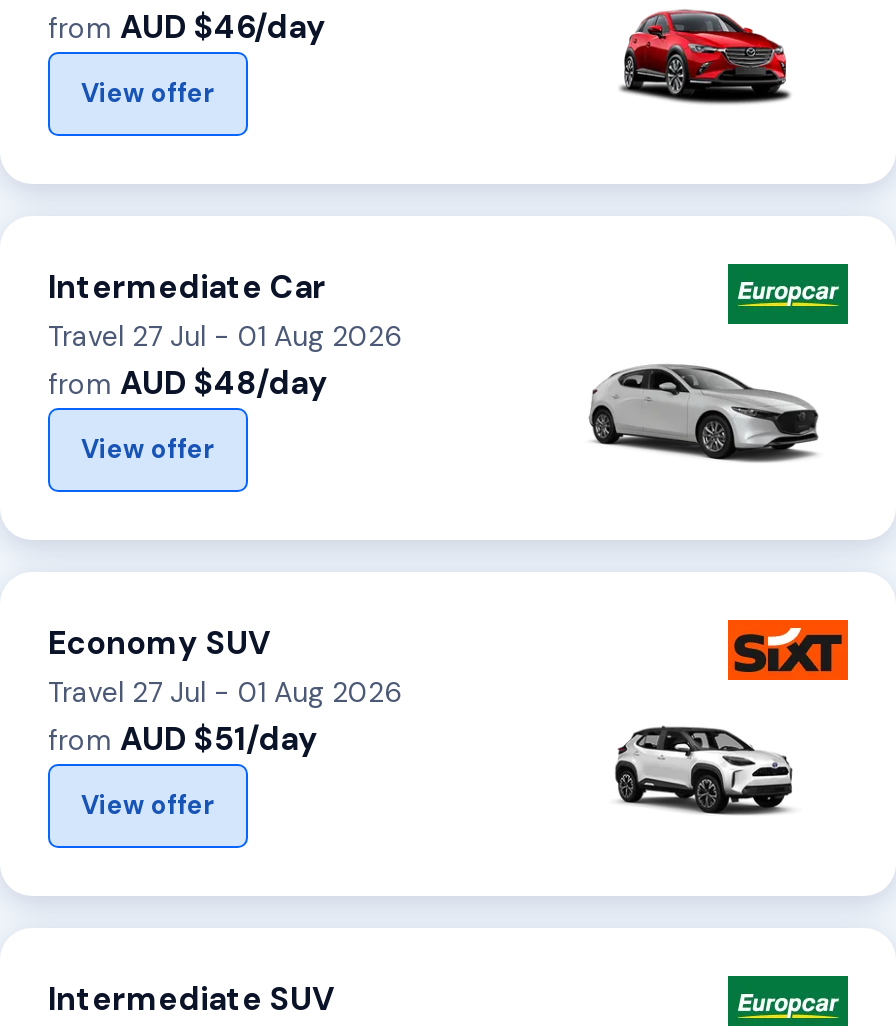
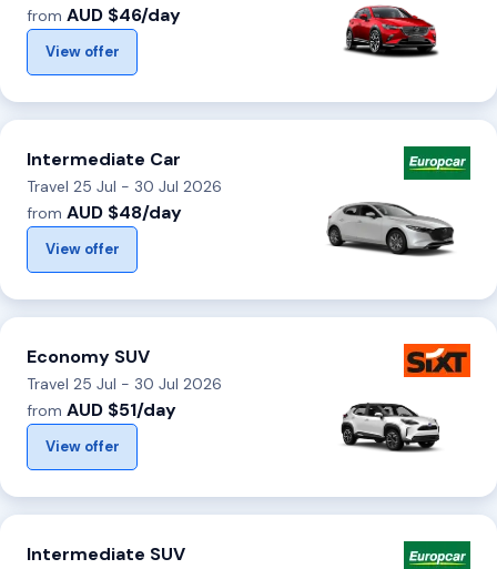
[48,317,402,353] Travel 27 Jul - 01 Aug 2026 -> [27,176,222,196] Travel 25 Jul - 30 Jul 2026
[48,673,402,709] Travel 27 Jul - 01 Aug 2026 -> [27,373,222,393] Travel 25 Jul - 30 Jul 2026

